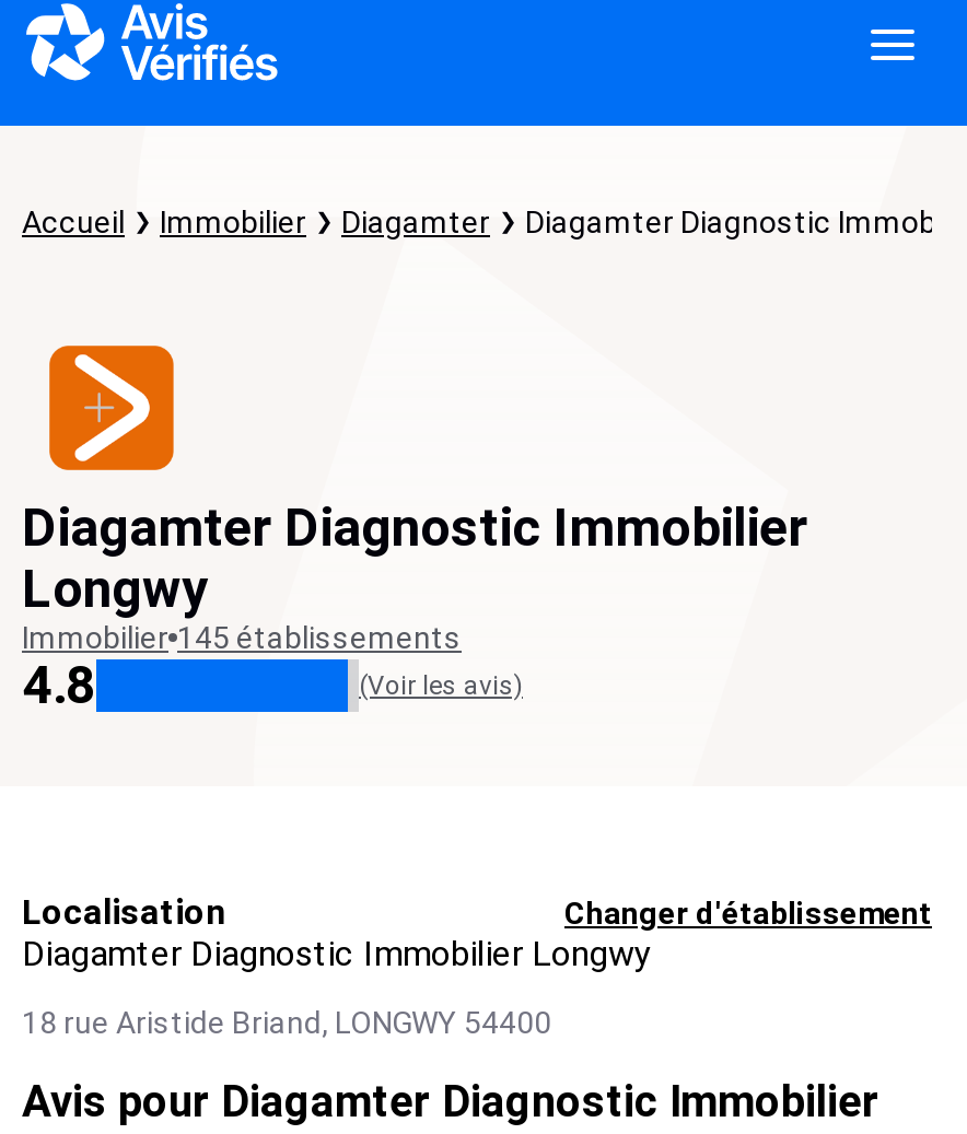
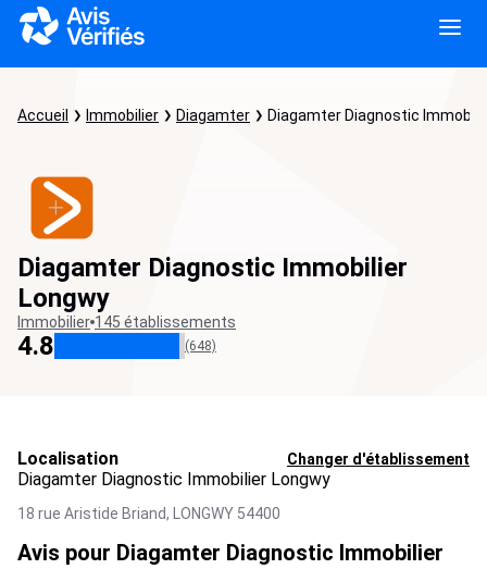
[359,670,523,701] (Voir les avis) -> [185,338,216,354] (648)

